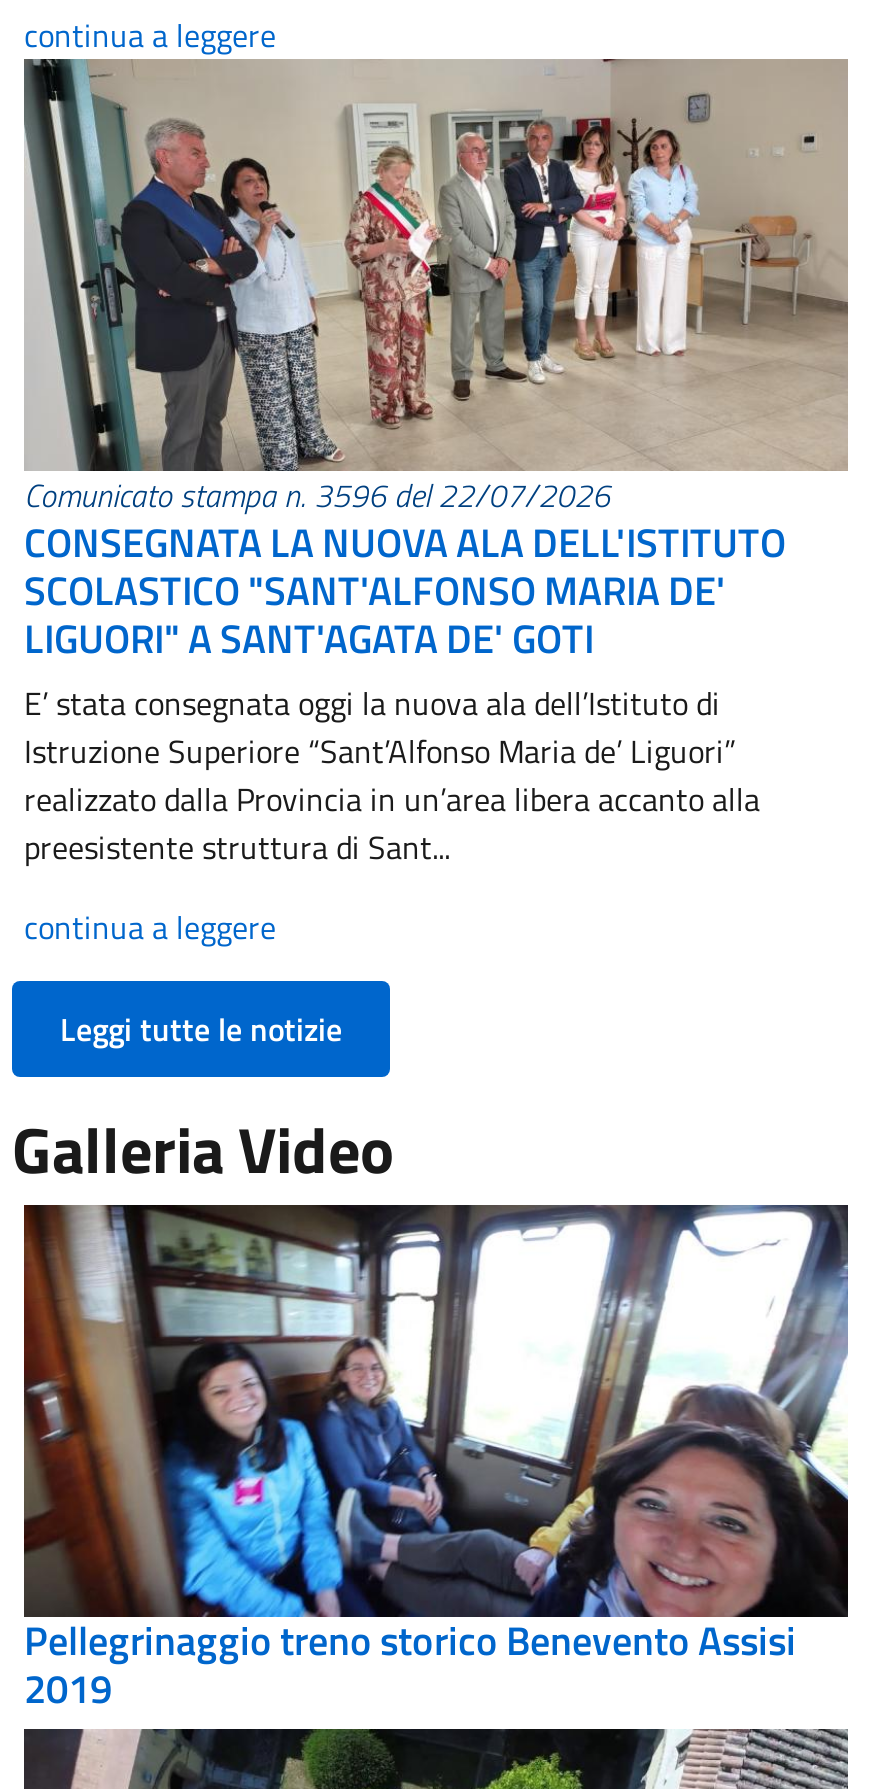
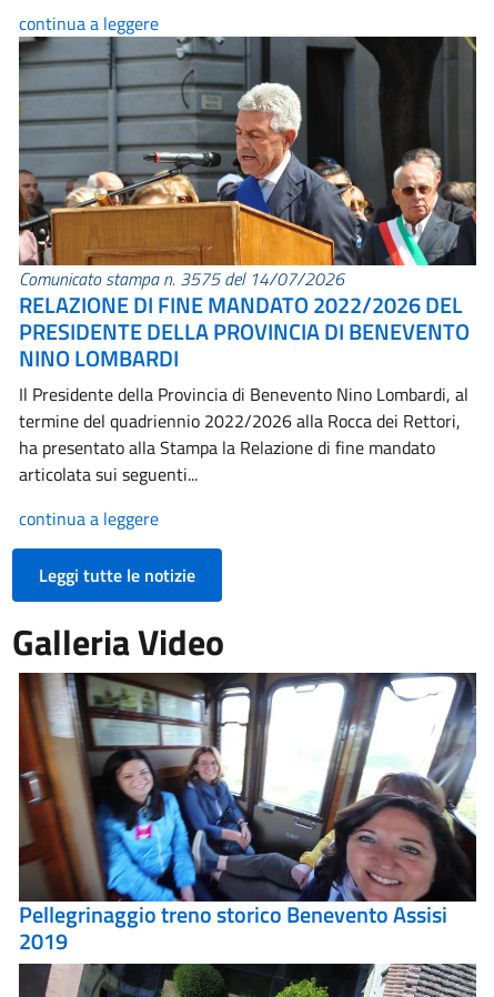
[24,59,848,871] [image] | Comunicato stampa n. 3596 del 22/07/2026 | CONSEGNATA LA NUOVA ALA DELL'ISTITUTO | SCOLASTICO "SANT'ALFONSO MARIA DE' | LIGUORI" A SANT'AGATA DE' GOTI | E’ stata consegnata oggi la nuova ala dell’Istituto di | Istruzione Superiore “Sant’Alfonso Maria de’ Liguori” | realizzato dalla Provincia in un’area libera accanto alla | preesistente struttura di Sant... -> [19,37,477,487] [image] | Comunicato stampa n. 3575 del 14/07/2026 | RELAZIONE DI FINE MANDATO 2022/2026 DEL | PRESIDENTE DELLA PROVINCIA DI BENEVENTO | NINO LOMBARDI | Il Presidente della Provincia di Benevento Nino Lombardi, al | termine del quadriennio 2022/2026 alla Rocca dei Rettori, | ha presentato alla Stampa la Relazione di fine mandato | articolata sui seguenti...

